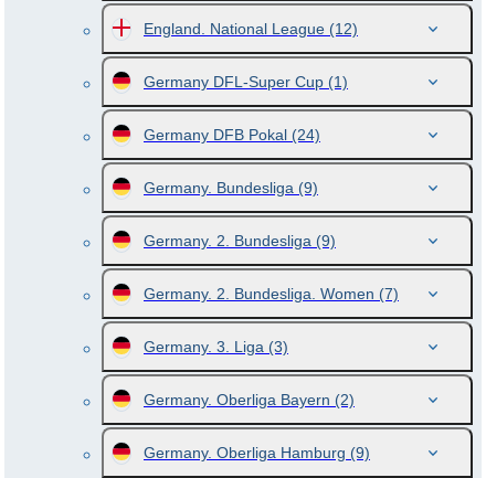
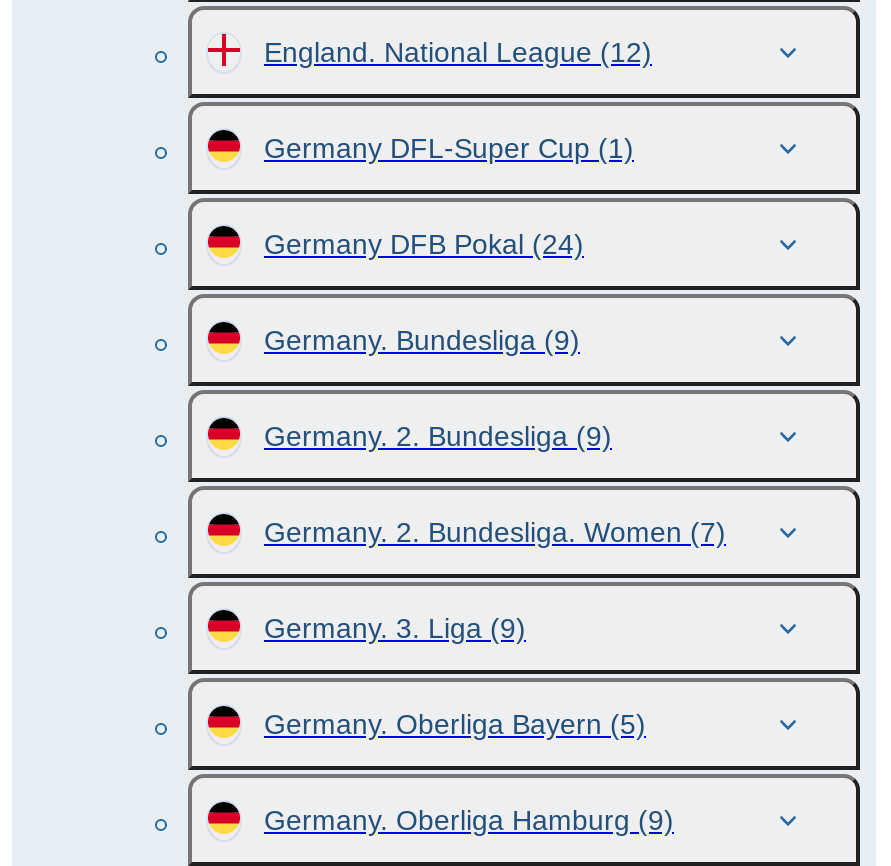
[144,338,288,355] Germany. 3. Liga (3) -> [264,612,526,644] Germany. 3. Liga (9)
[144,391,355,408] Germany. Oberliga Bayern (2) -> [264,708,646,740] Germany. Oberliga Bayern (5)

